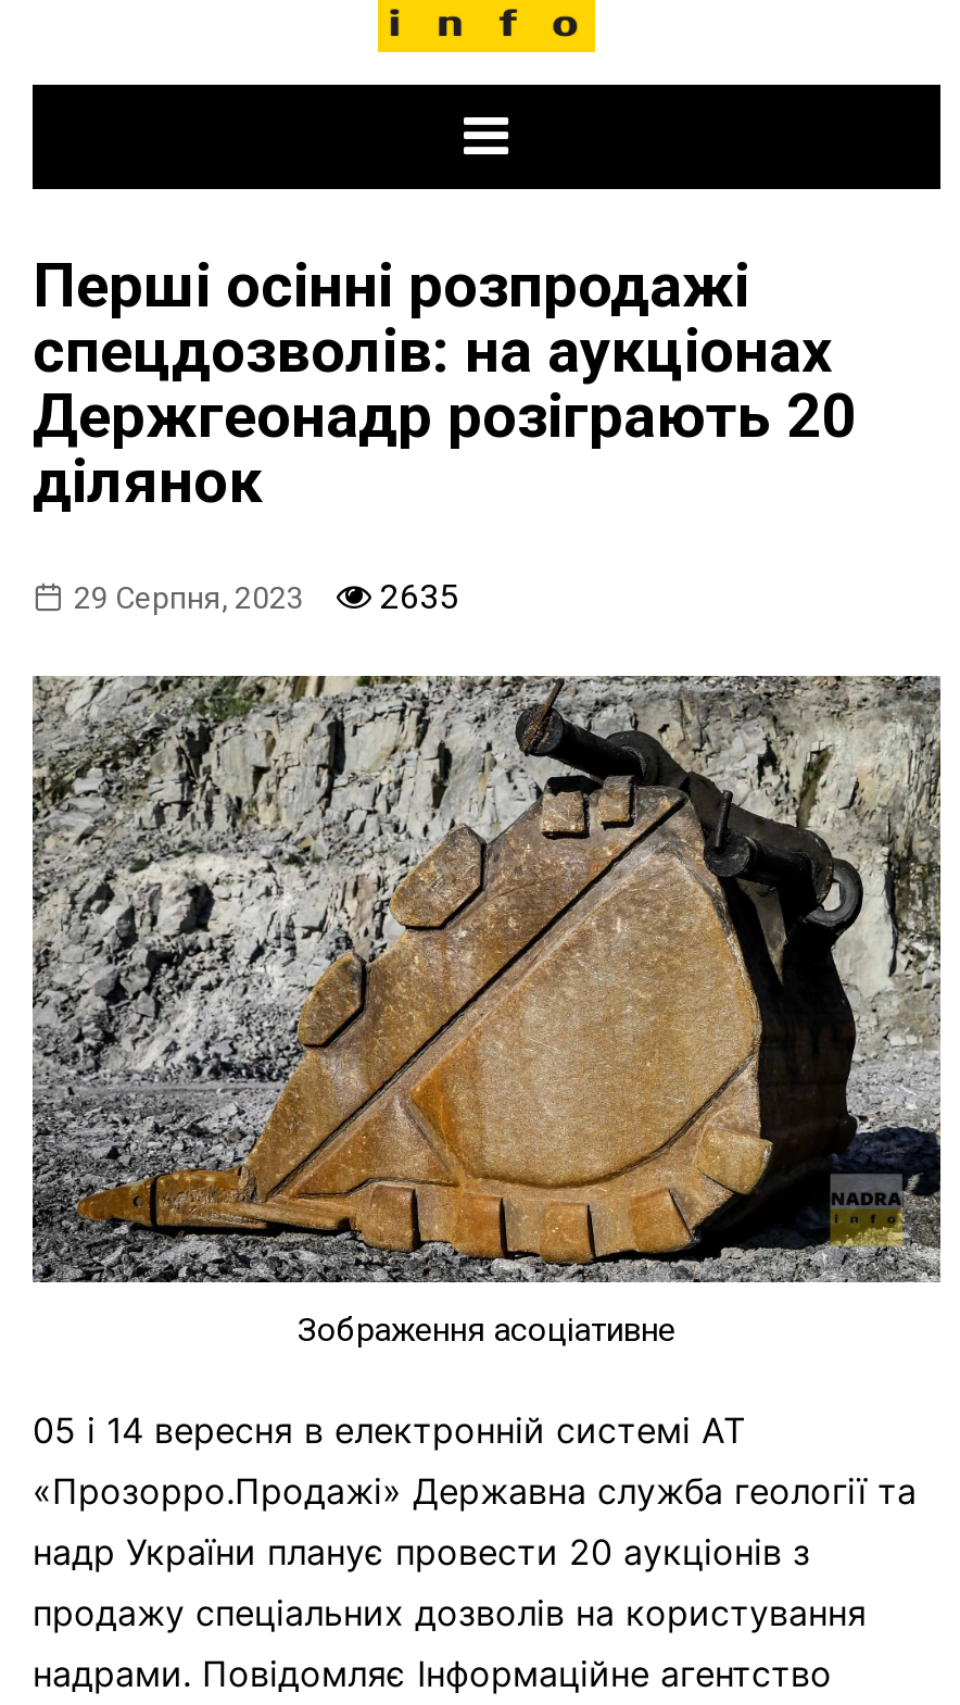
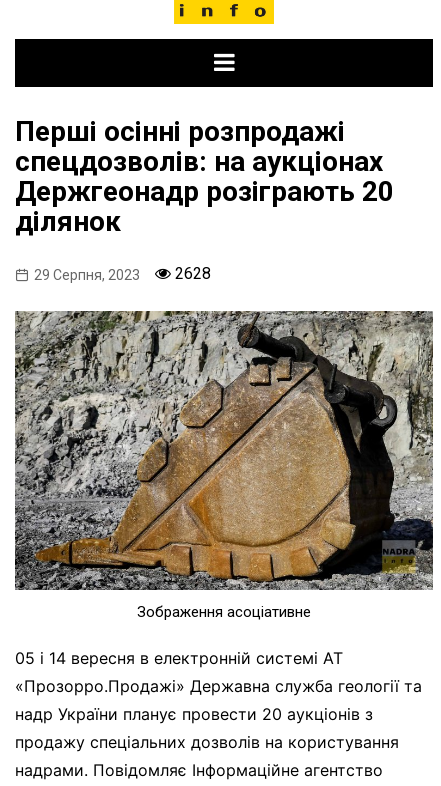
[380,575,458,616] 2635 -> [175,264,211,283] 2628

